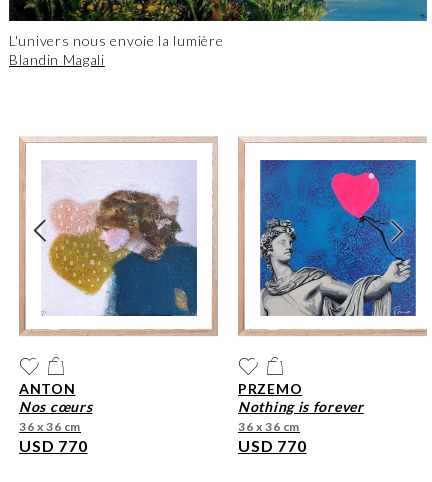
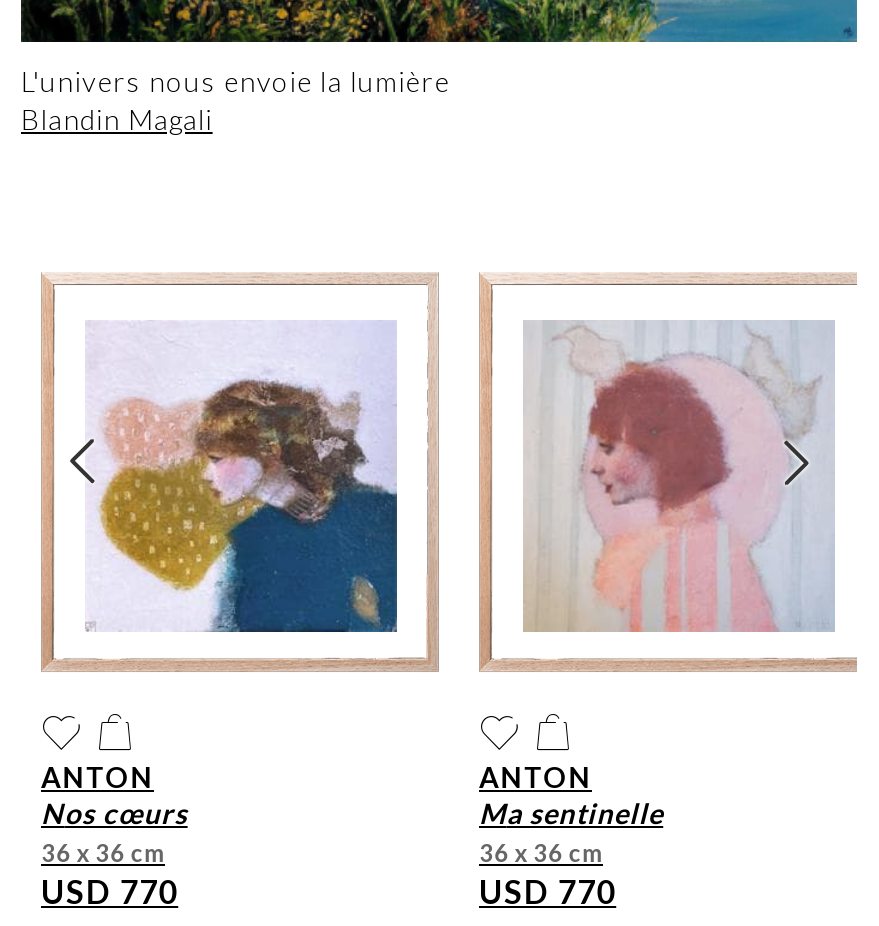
[259,159,416,317] [image] -> [523,320,833,634] [image]
[238,380,364,415] PRZEMO | nothing is forever -> [479,759,663,829] ANTON | ma sentinelle

